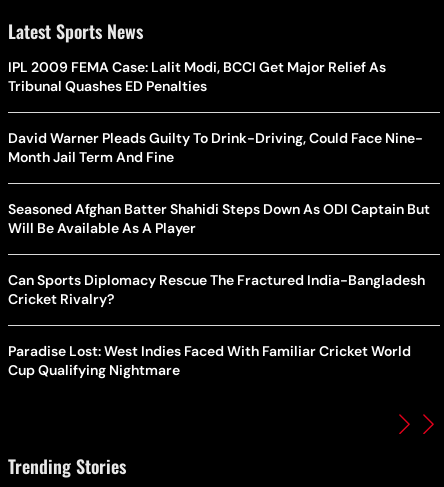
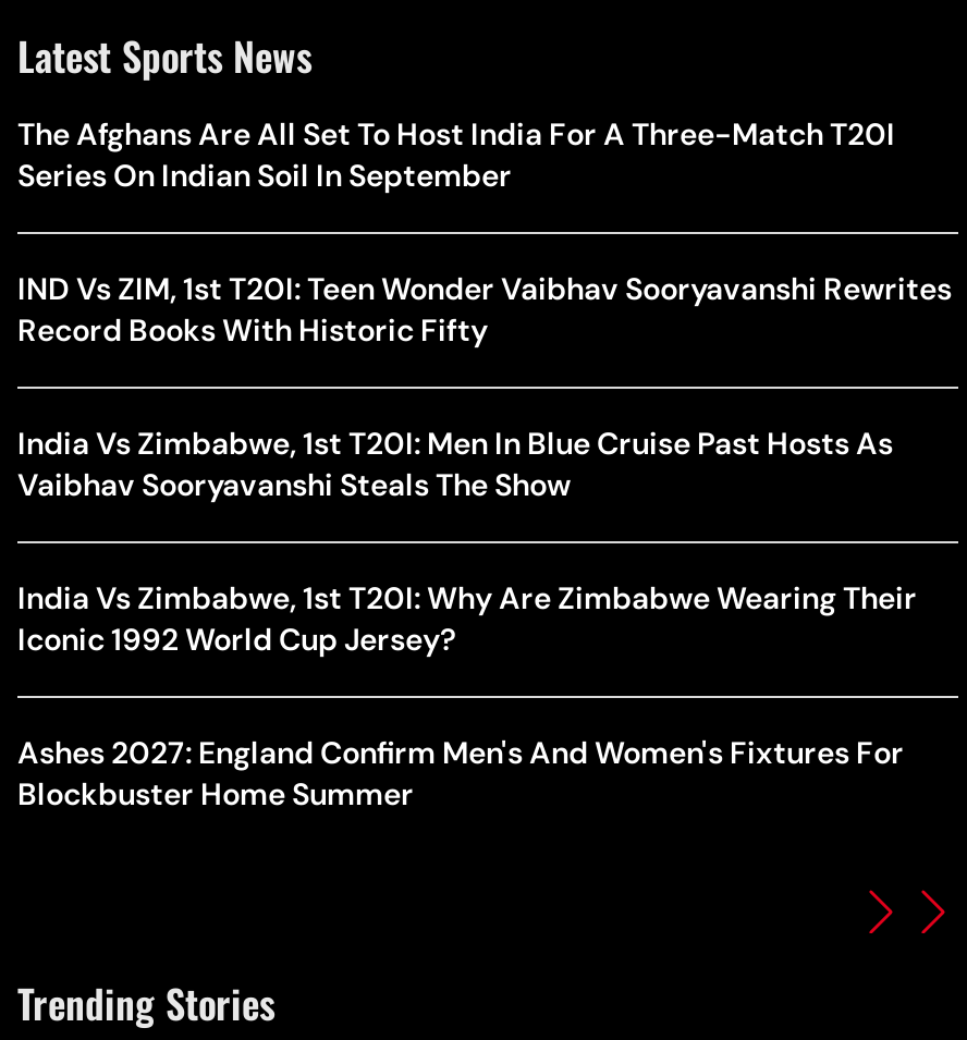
[8,58,386,95] IPL 2009 FEMA Case: Lalit Modi, BCCI Get Major Relief As | Tribunal Quashes ED Penalties -> [17,113,895,194] The Afghans Are All Set To Host India For A Three-Match T20I | Series On Indian Soil In September
[8,129,423,166] David Warner Pleads Guilty To Drink-Driving, Could Face Nine- | Month Jail Term And Fine -> [17,268,952,349] IND Vs ZIM, 1st T20I: Teen Wonder Vaibhav Sooryavanshi Rewrites | Record Books With Historic Fifty
[8,200,430,237] Seasoned Afghan Batter Shahidi Steps Down As ODI Captain But | Will Be Available As A Player -> [17,423,893,503] India Vs Zimbabwe, 1st T20I: Men In Blue Cruise Past Hosts As | Vaibhav Sooryavanshi Steals The Show
[8,271,425,308] Can Sports Diplomacy Rescue The Fractured India-Bangladesh | Cricket Rivalry? -> [17,577,917,658] India Vs Zimbabwe, 1st T20I: Why Are Zimbabwe Wearing Their | Iconic 1992 World Cup Jersey?
[8,342,411,379] Paradise Lost: West Indies Faced With Familiar Cricket World | Cup Qualifying Nightmare -> [17,732,904,813] Ashes 2027: England Confirm Men's And Women's Fixtures For | Blockbuster Home Summer

